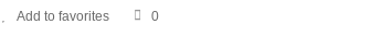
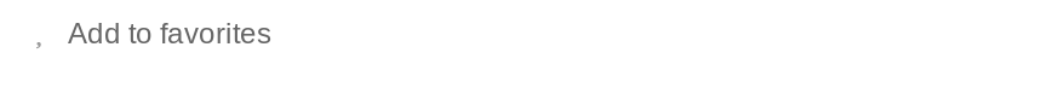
[151,9,166,24] 0 -> none

